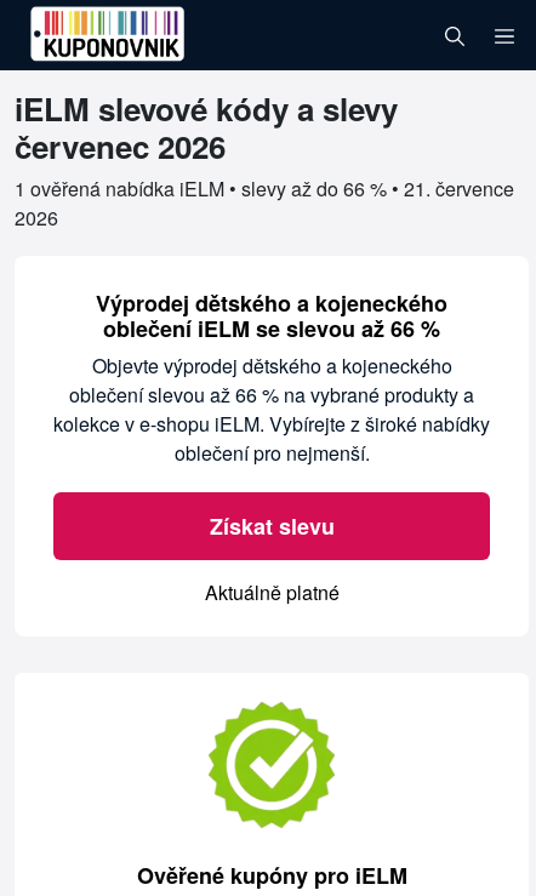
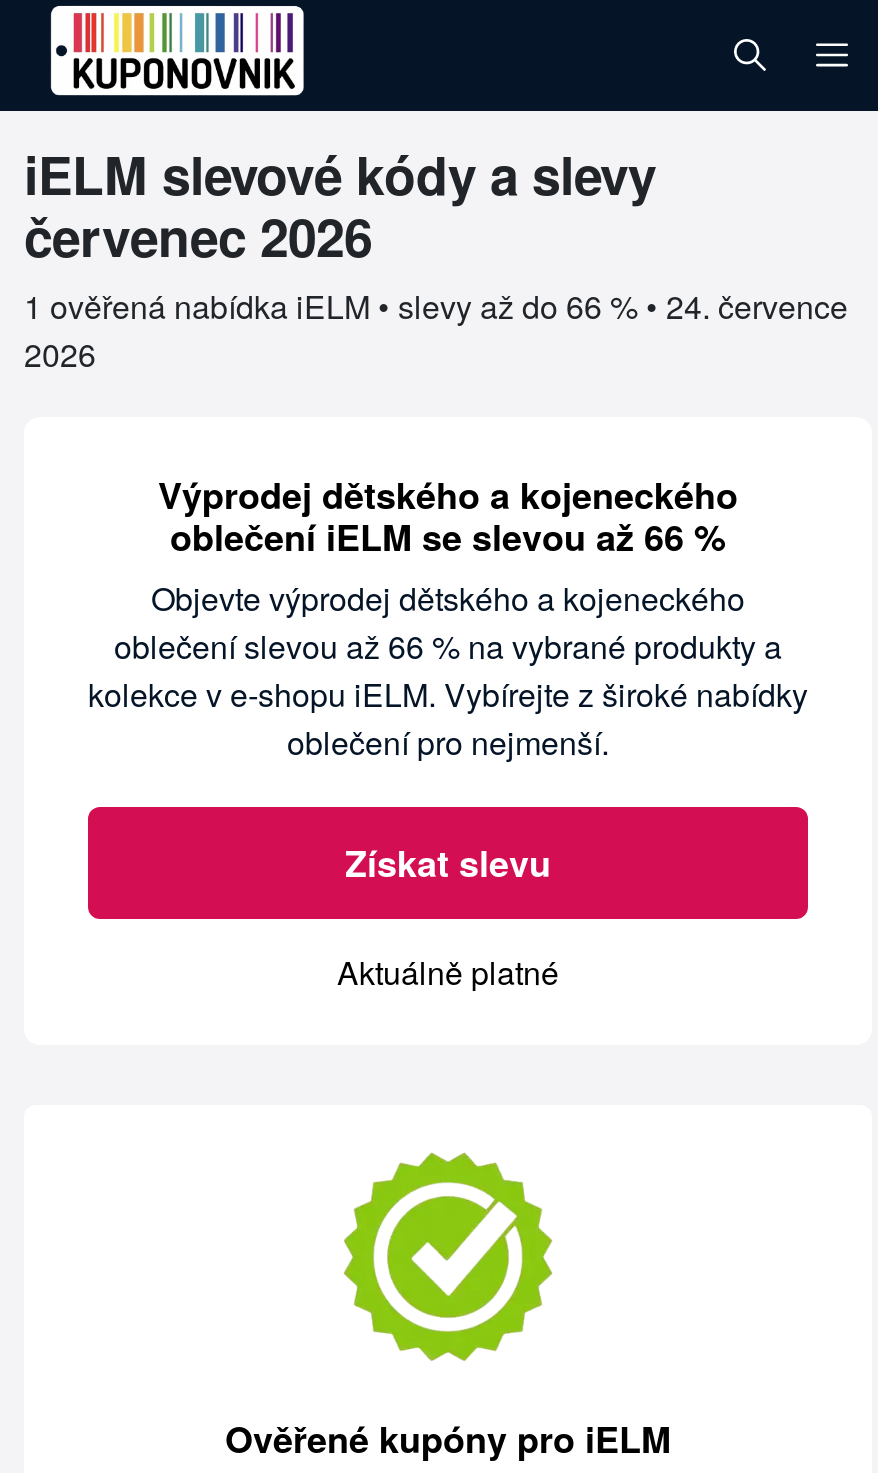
[15,175,514,202] 1 ověřená nabídka iELM • slevy až do 66 % • 21. července -> [24,283,848,329] 1 ověřená nabídka iELM • slevy až do 66 % • 24. července

